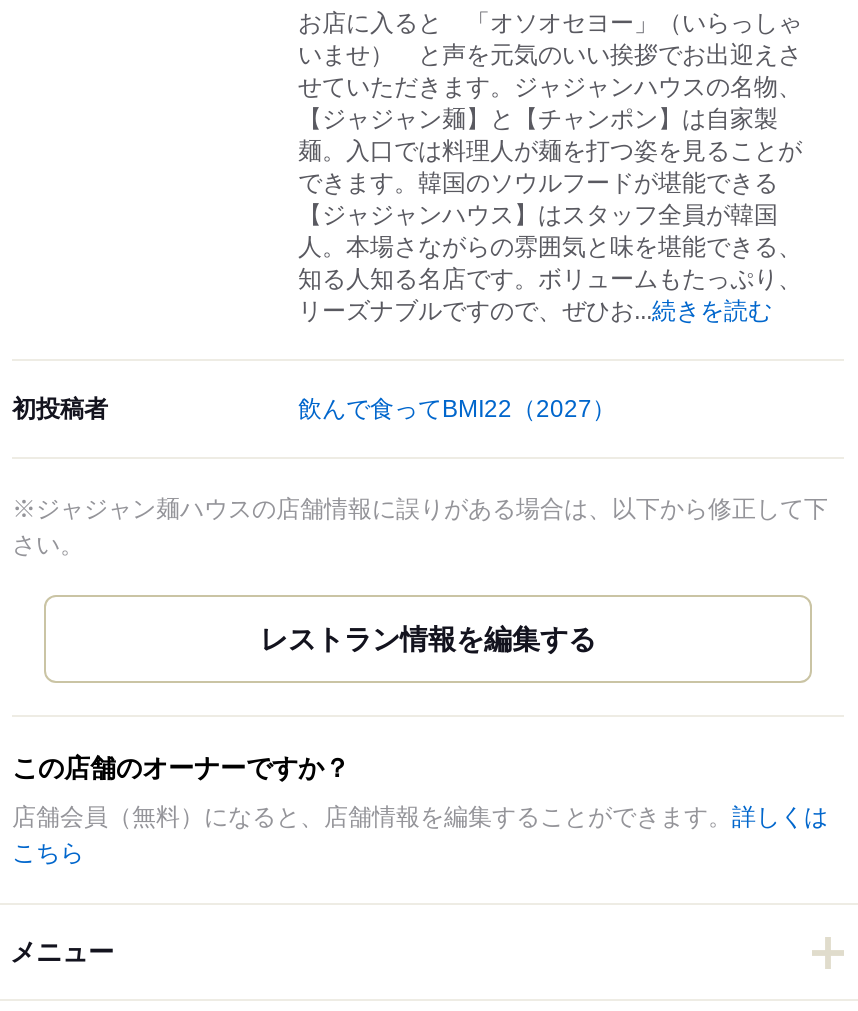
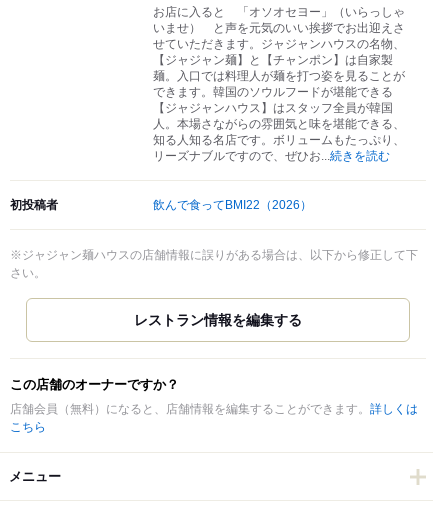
[298,396,616,424] 飲んで食ってBMI22（2027） -> [153,198,312,212] 飲んで食ってBMI22（2026）

